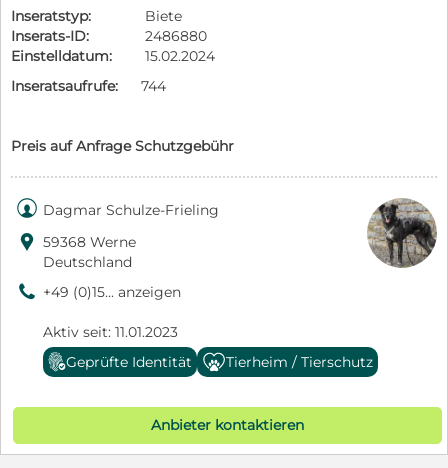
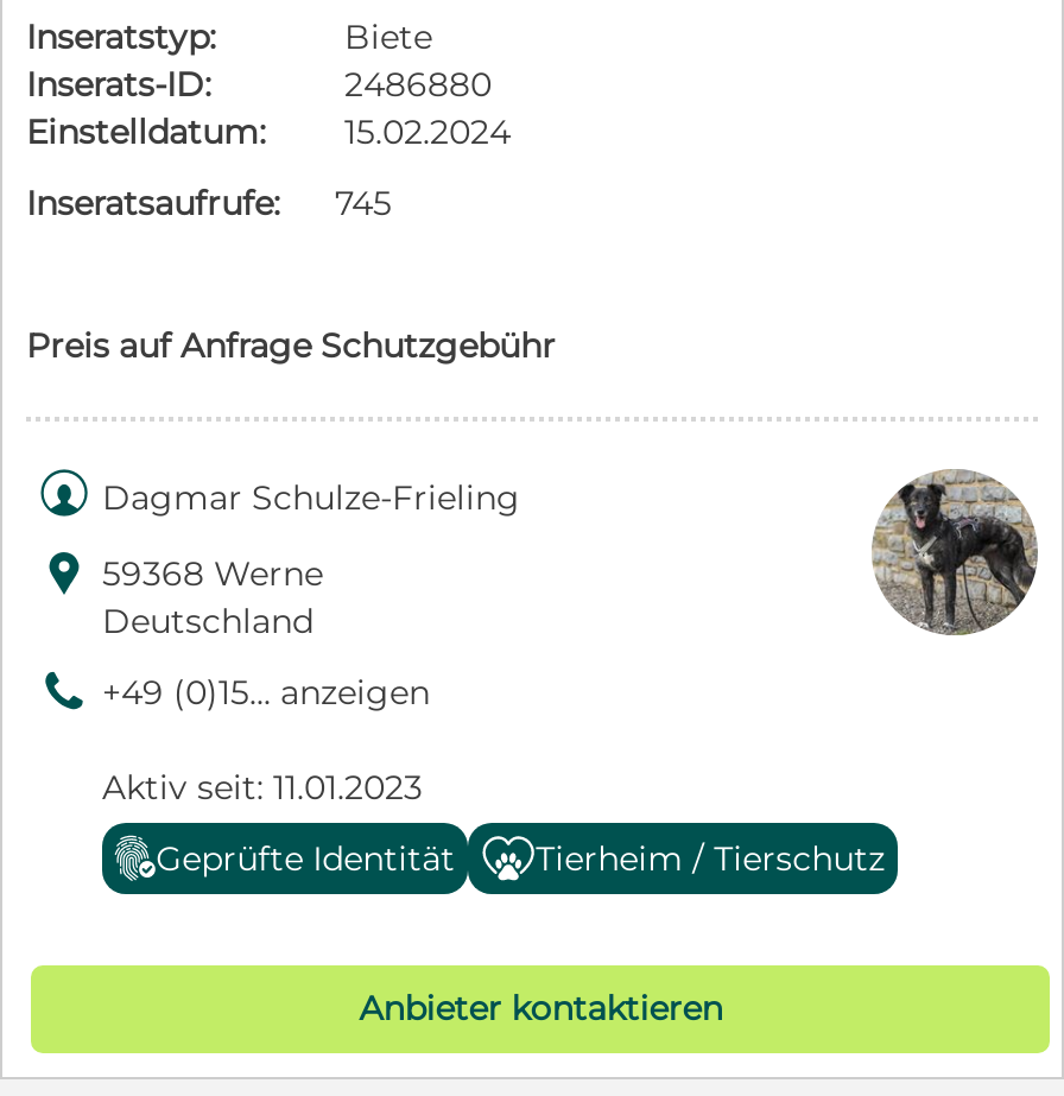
[11,77,166,95] Inseratsaufrufe: 744 -> [26,181,392,224] Inseratsaufrufe: 745

